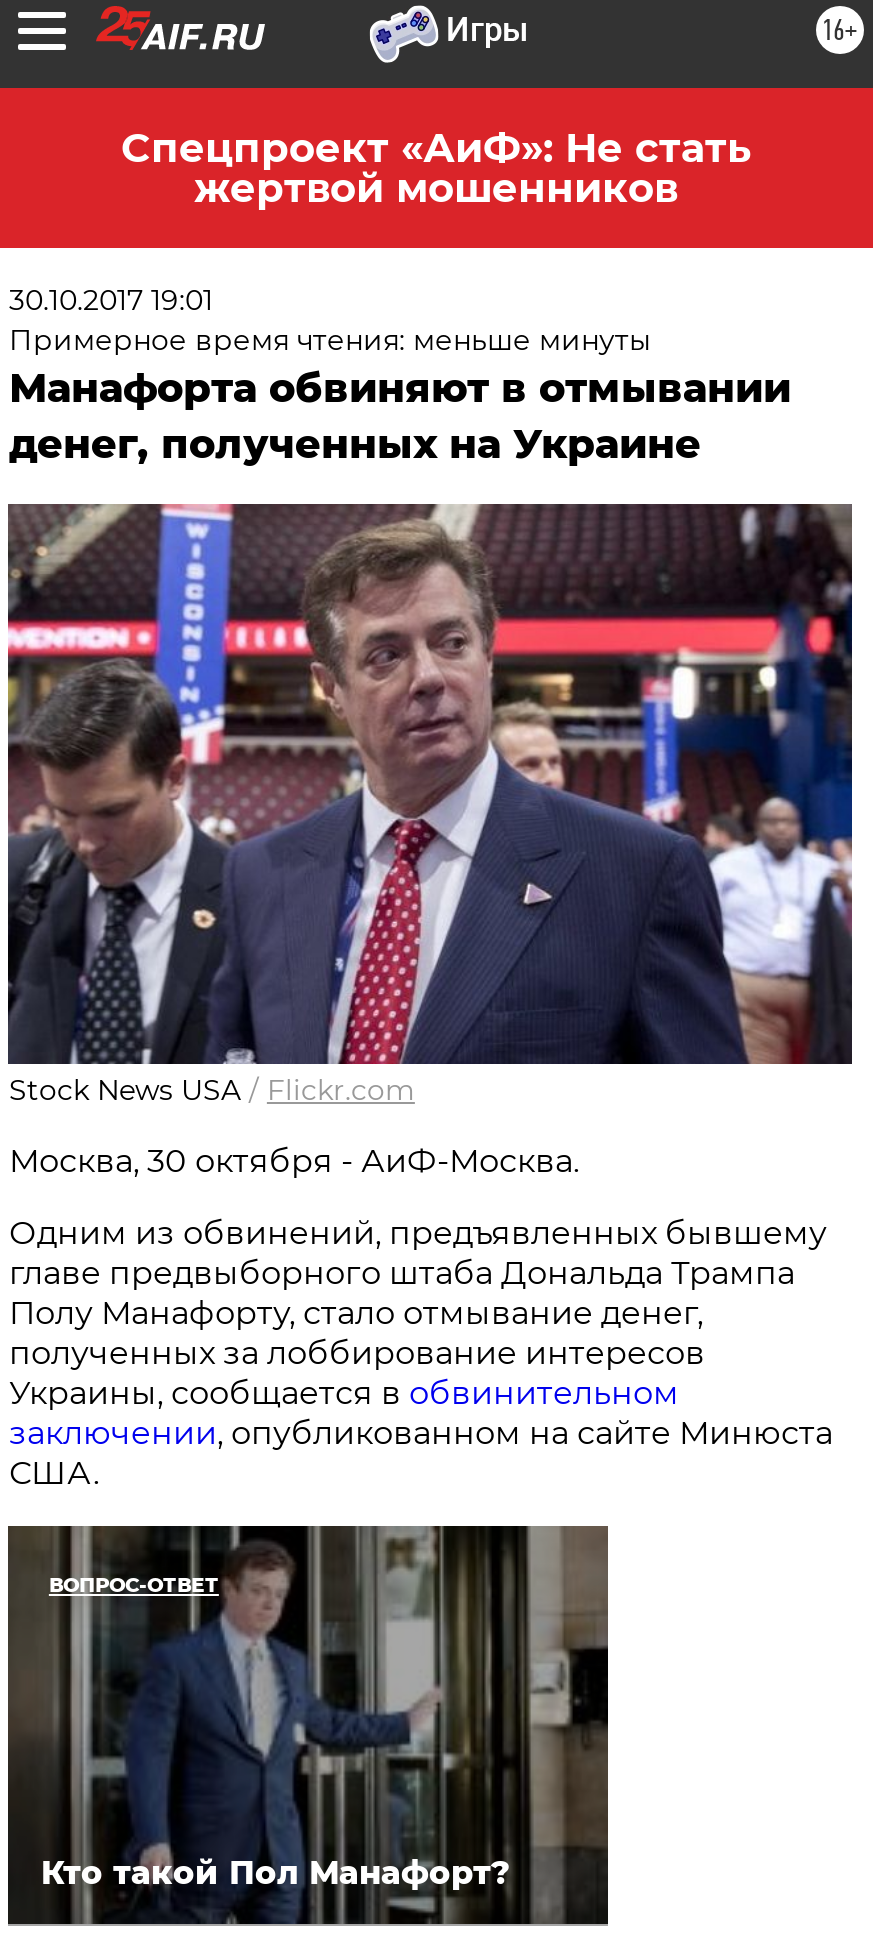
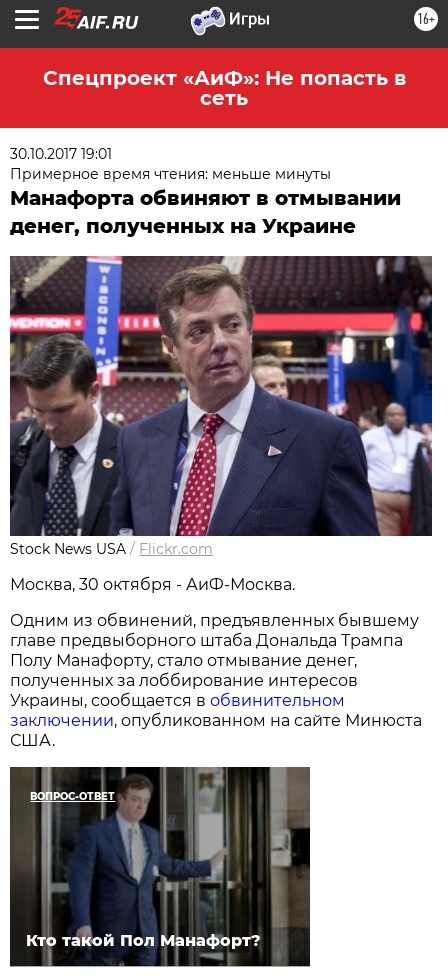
[121,124,751,212] Спецпроект «АиФ»: Не стать | жертвой мошенников -> [42,66,405,110] Спецпроект «АиФ»: Не попасть в | сеть

